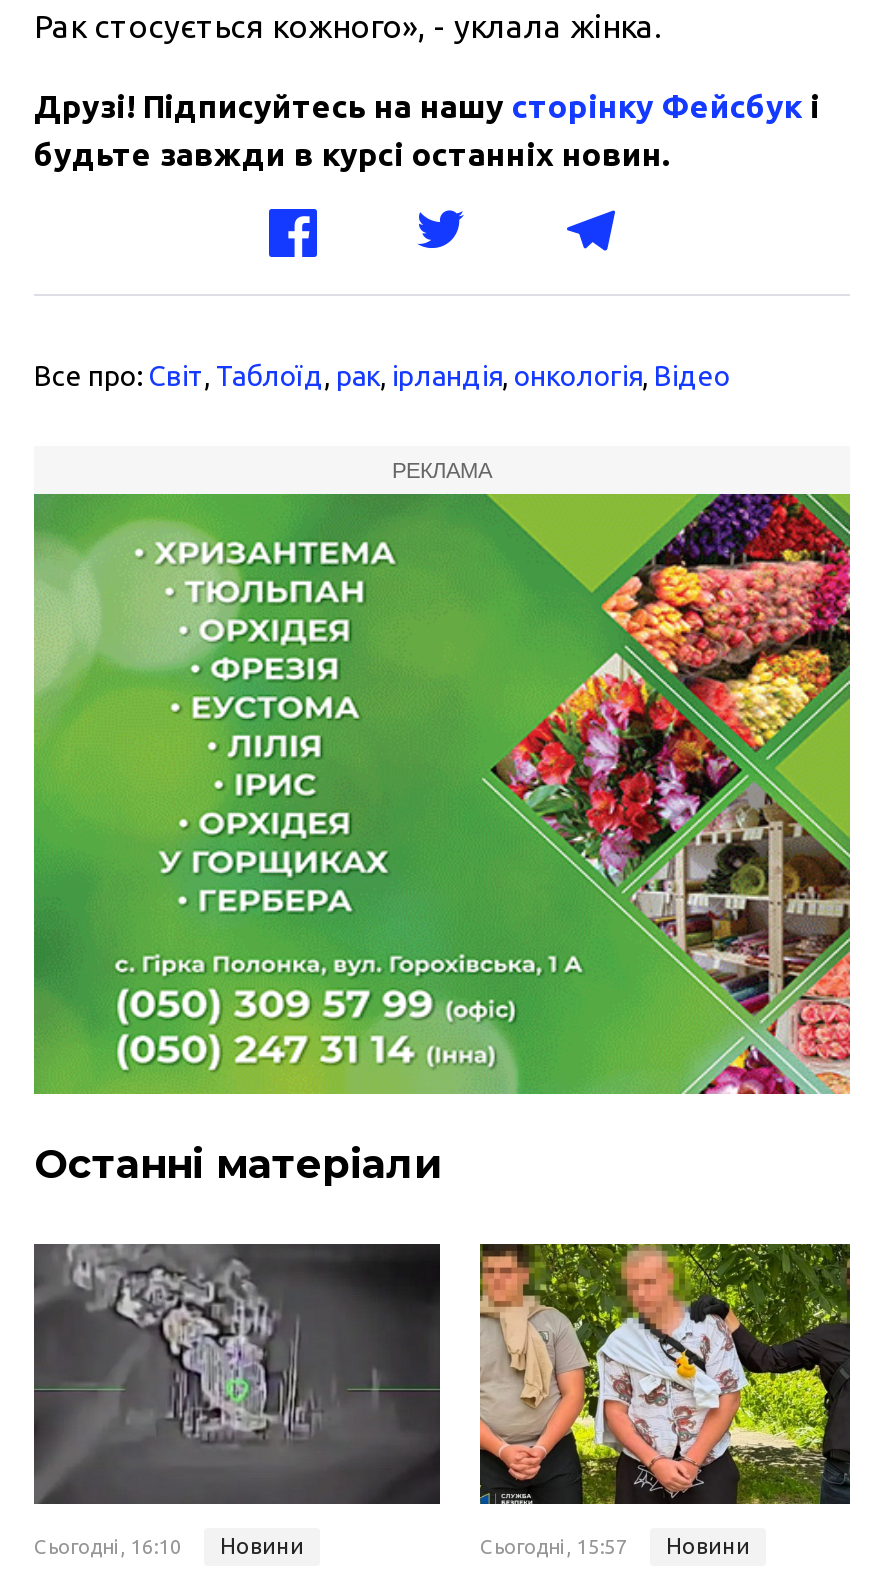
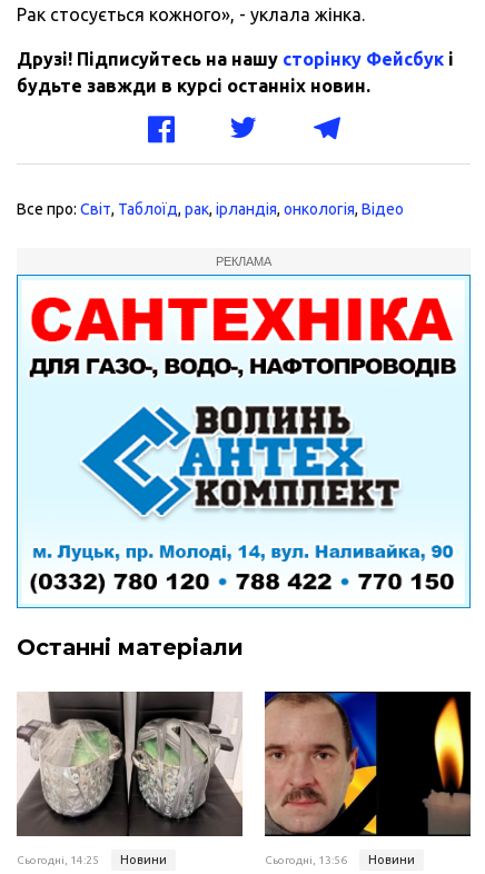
[32,492,852,1096] [image] -> [16,274,472,609] [image]
[32,1242,442,1559] [image] | Сьогодні, 16:10 Новини -> [17,692,242,867] [image] | Сьогодні, 14:25 Новини
[478,1242,852,1559] [image] | Сьогодні, 15:57 Новини -> [265,691,472,867] [image] | Сьогодні, 13:56 Новини

